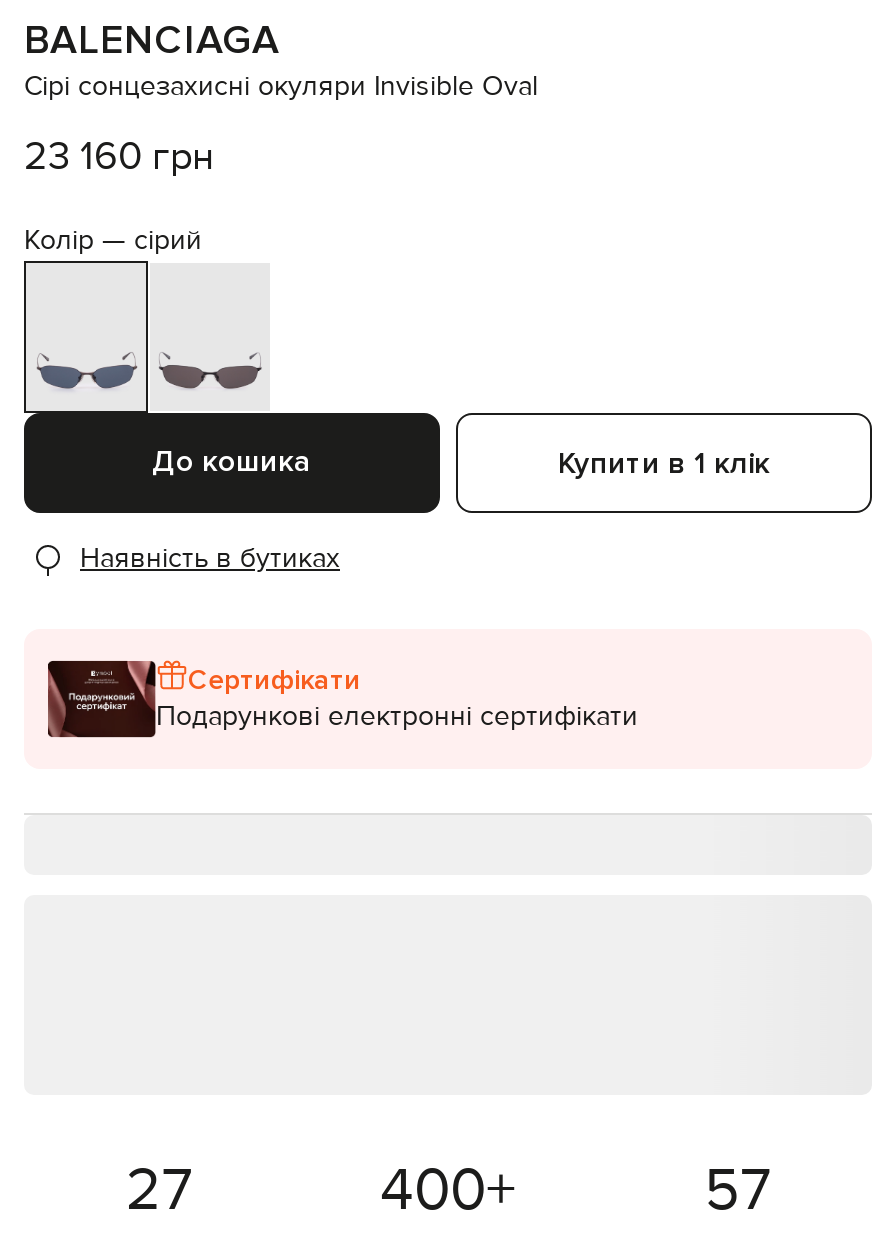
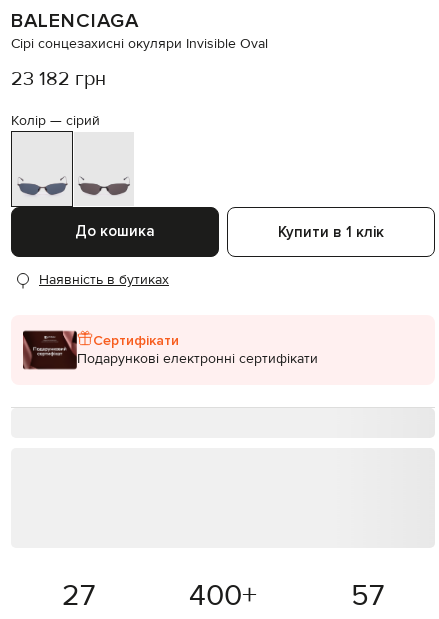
[24,131,214,181] 23 160 грн -> [11,66,106,91] 23 182 грн

